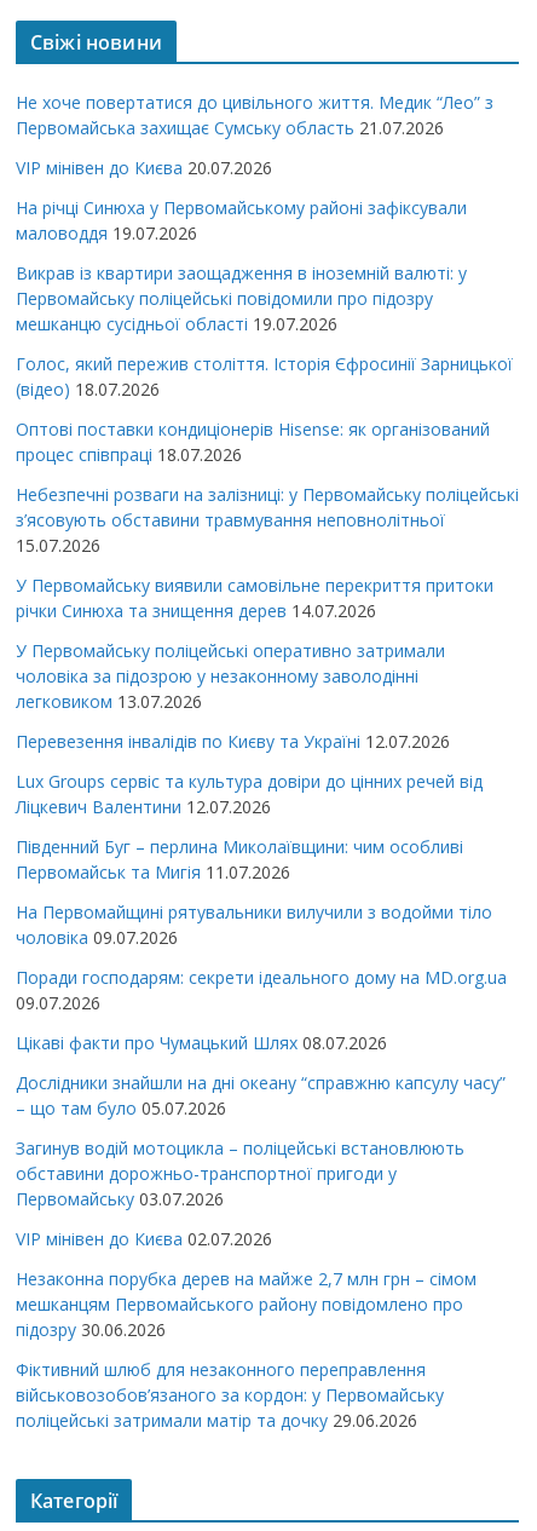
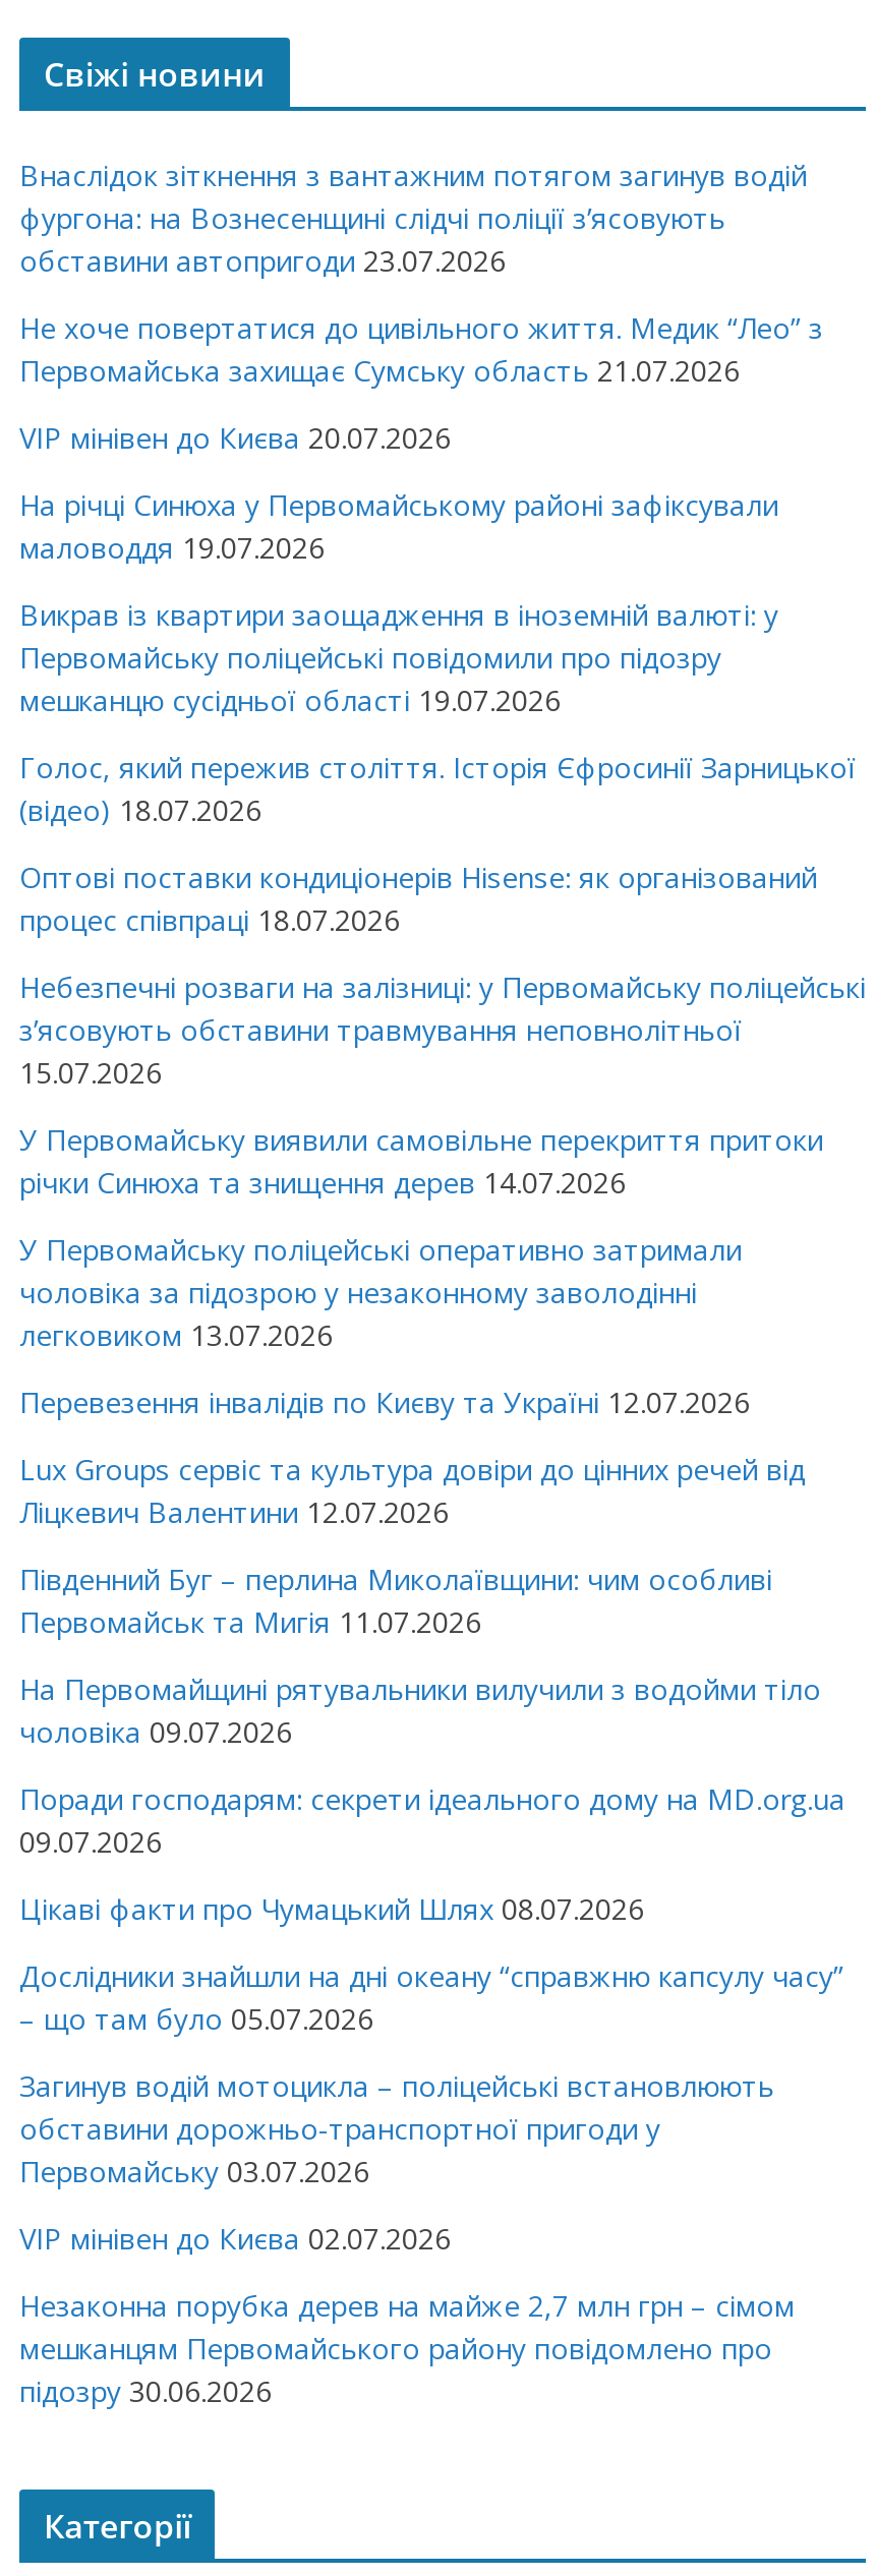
none -> [19,156,807,280] Внаслідок зіткнення з вантажним потягом загинув водій | фургона: на Вознесенщині слідчі поліції з’ясовують | обставини автопригоди 23.07.2026
moved [16,91,519,1341] -> [19,308,866,2410]: Не хоче повертатися до цивільного життя. Медик “Лео” з | Первомайська захищає Сумську область 21.07.2026 | На річці Синюха у Первомайському районі зафіксували | ... | мешканцям Первомайського району повідомлено про | підозру 30.06.2026
[16,1358,444,1432] Фіктивний шлюб для незаконного переправлення | військовозобов’язаного за кордон: у Первомайську | поліцейські затримали матір та дочку 29.06.2026 -> none

